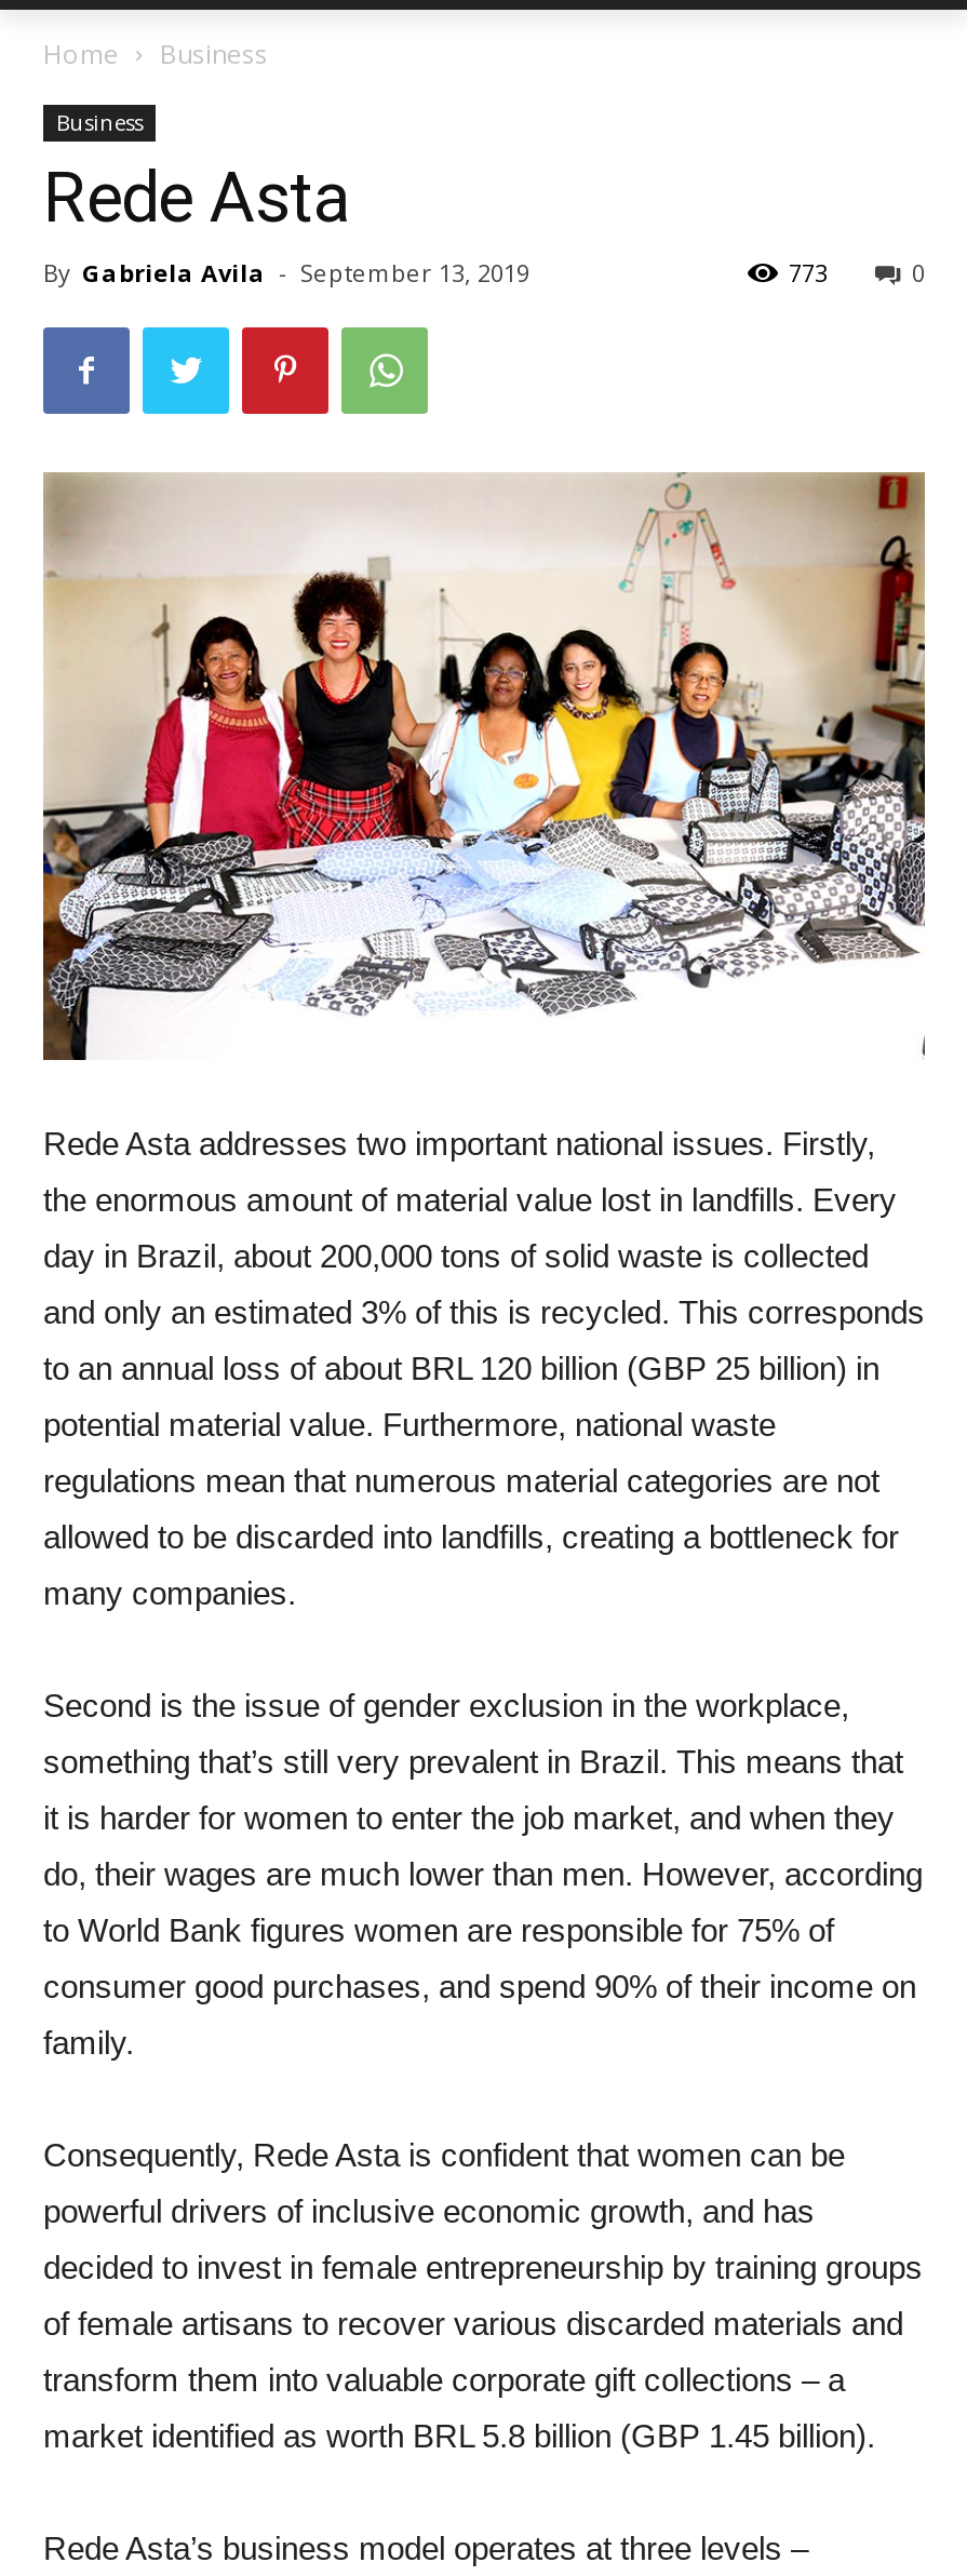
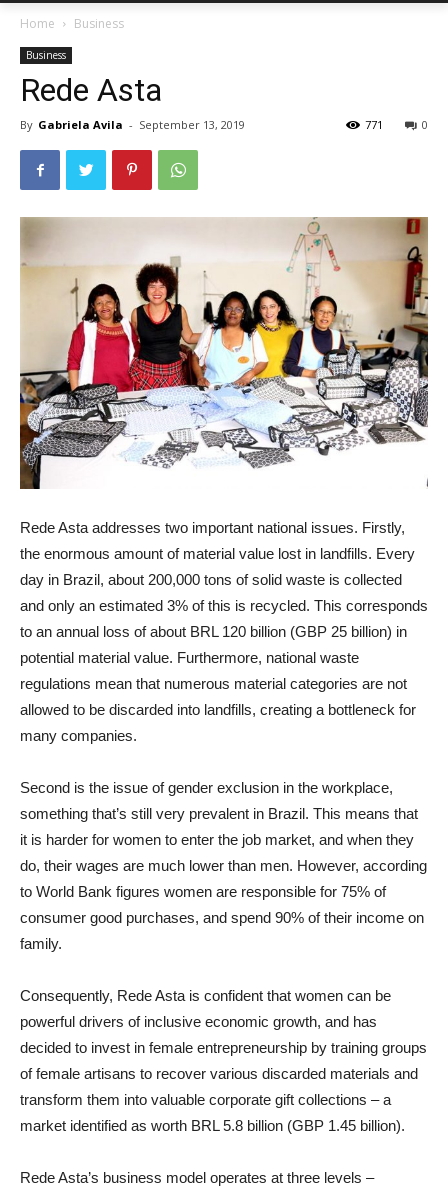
[789,256,828,289] 773 -> [365,117,383,132] 771

